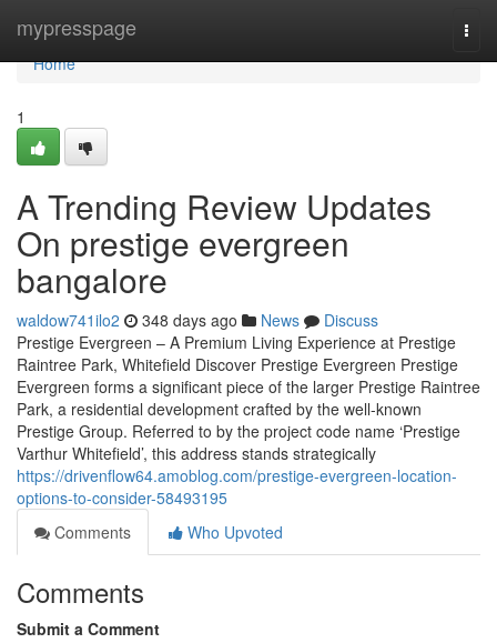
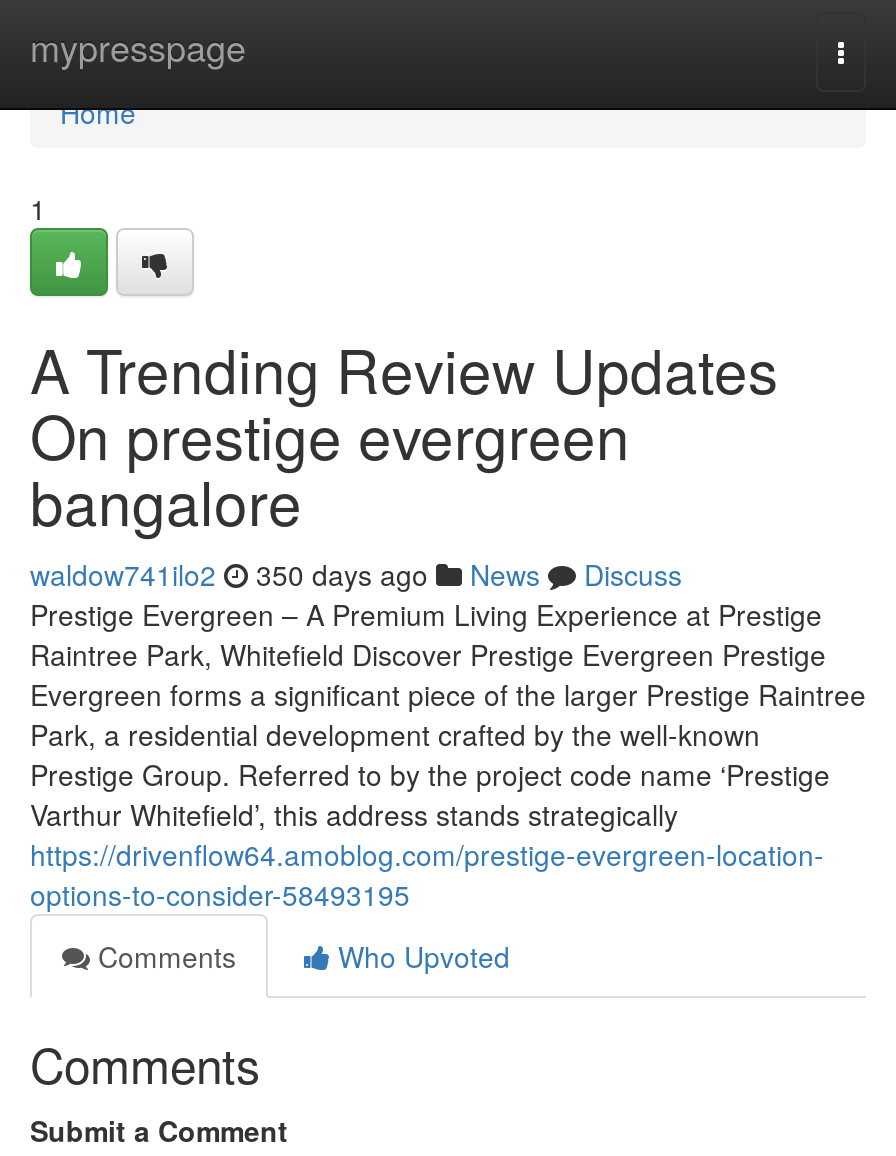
[17,309,378,331] waldow741ilo2 348 days ago News Discuss -> [30,554,682,594] waldow741ilo2 350 days ago News Discuss

